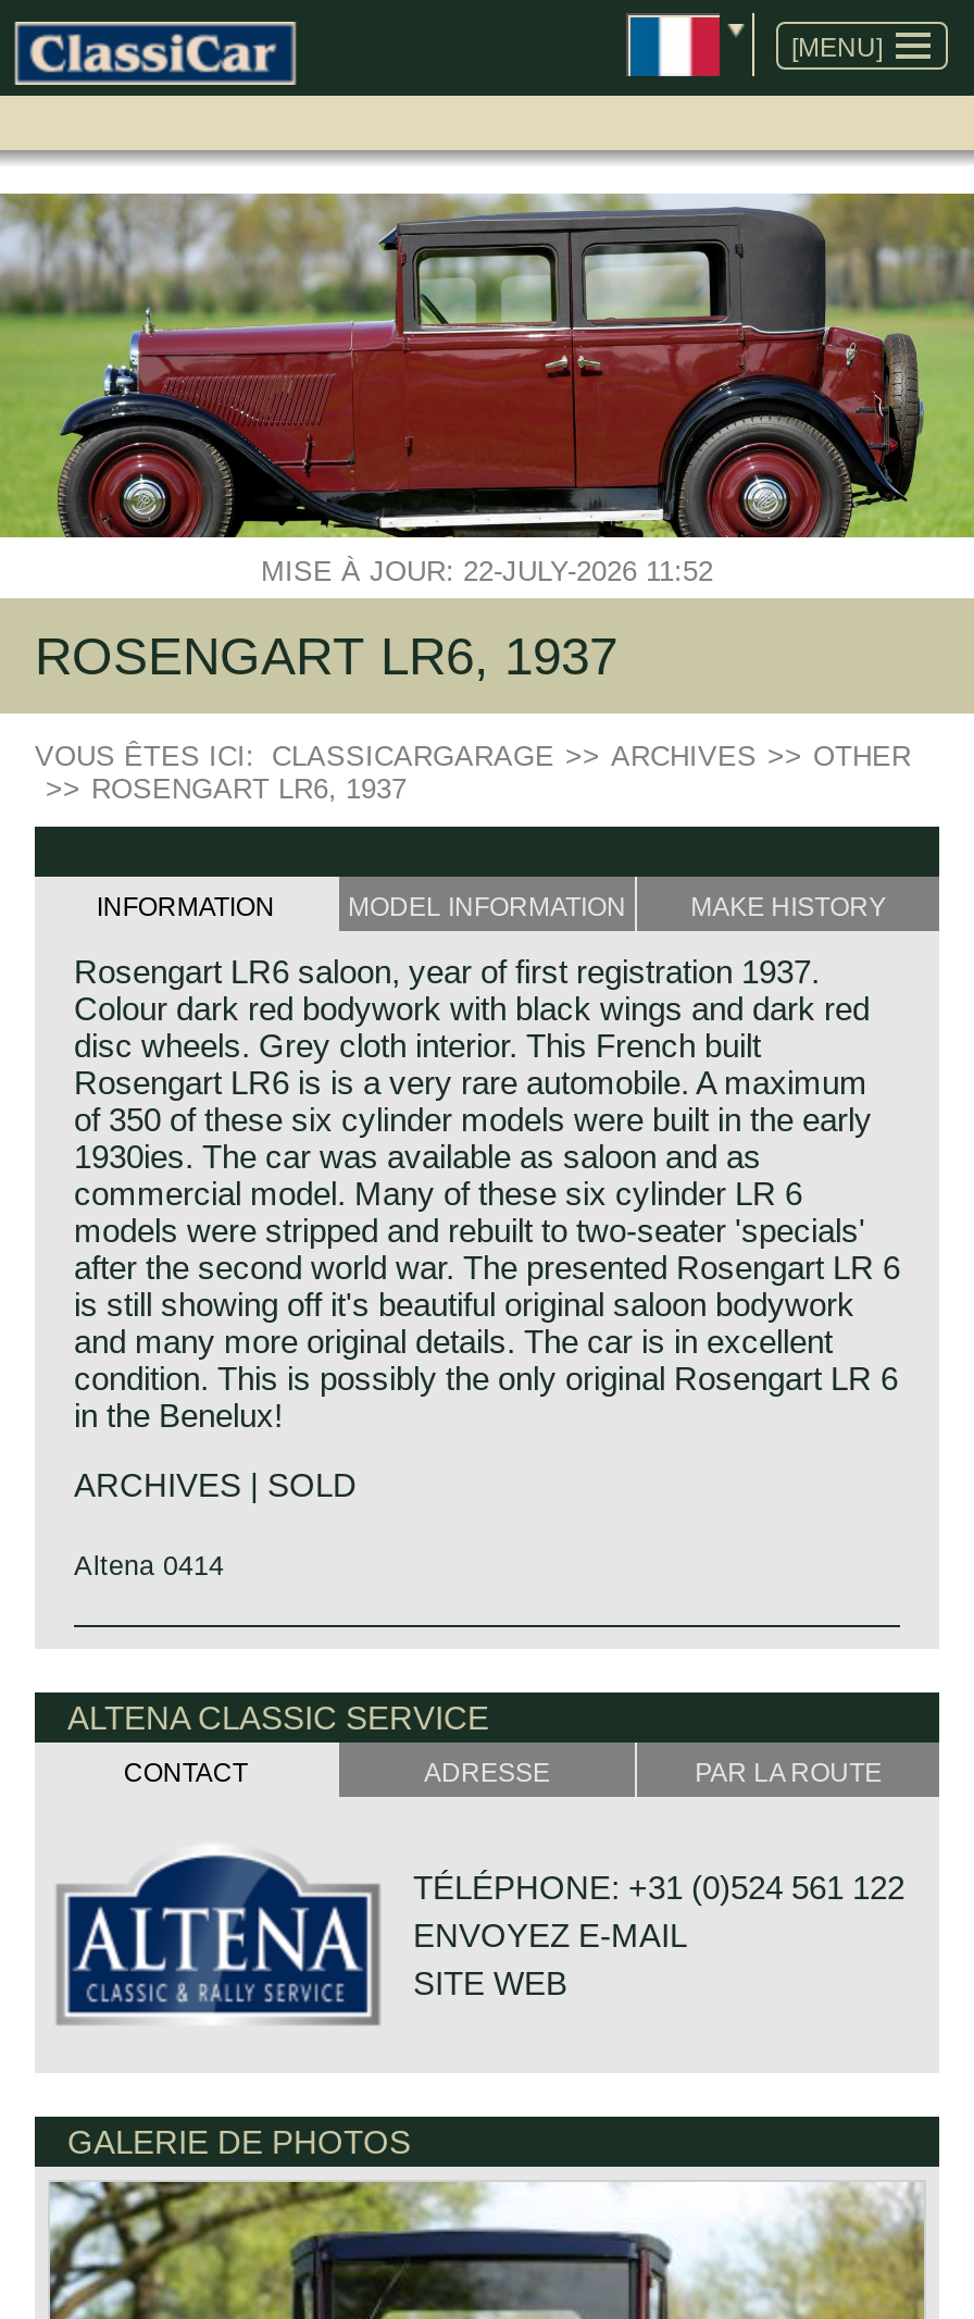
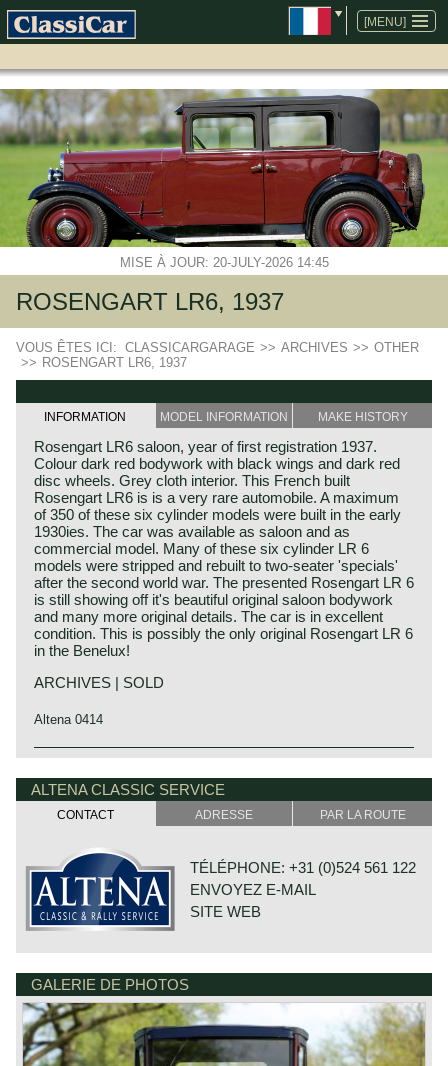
[261,554,713,586] MISE À JOUR: 22-JULY-2026 11:52 -> [119,255,328,270] MISE À JOUR: 20-JULY-2026 14:45

